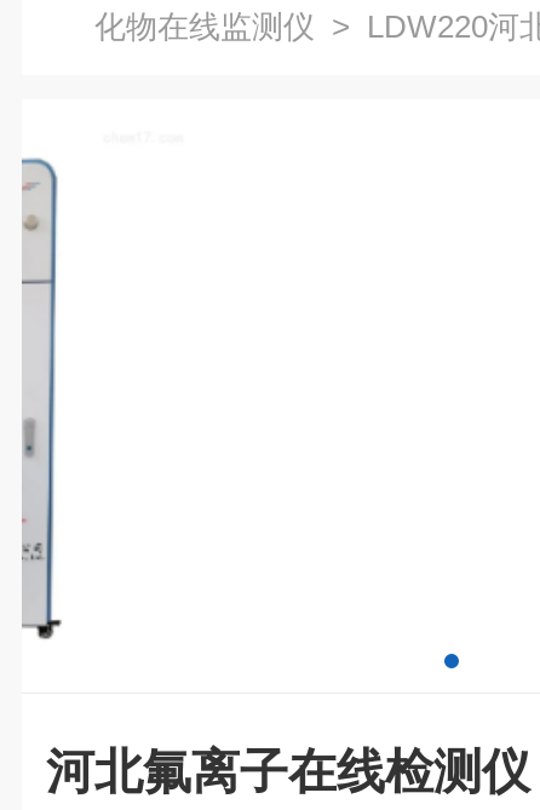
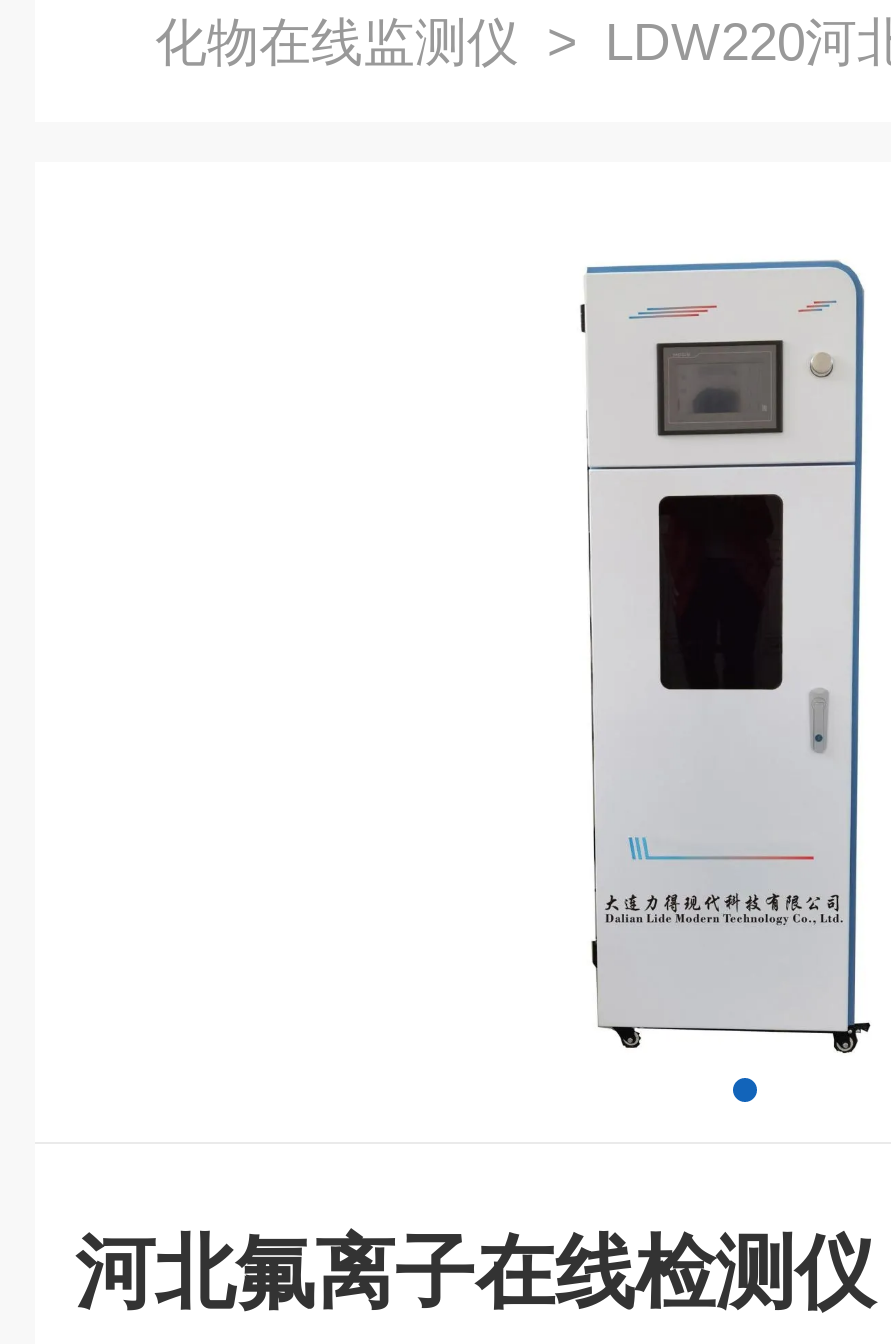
none -> [579,258,871,1056] [image]
[21,157,62,640] [image] -> none

